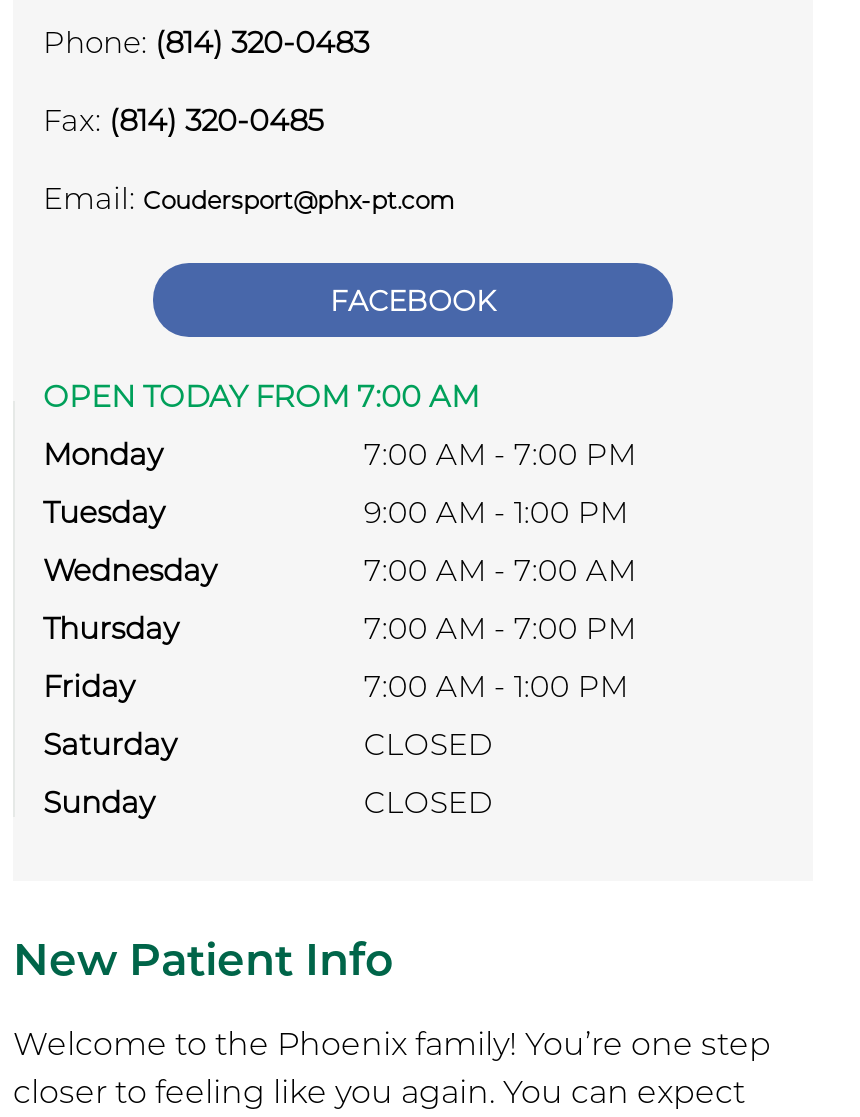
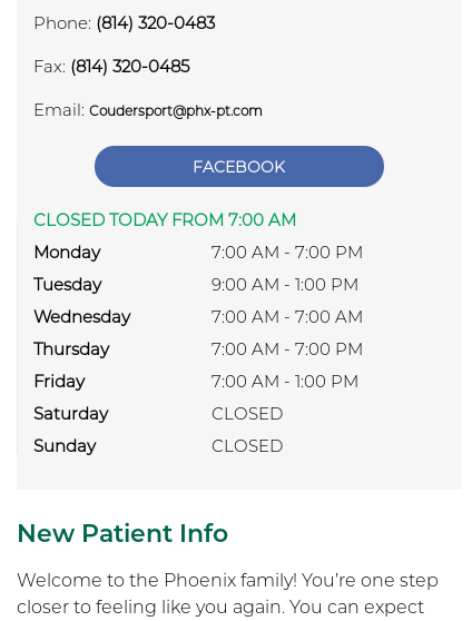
[43,377,479,415] OPEN TODAY FROM 7:00 AM -> [33,209,296,230] CLOSED TODAY FROM 7:00 AM

